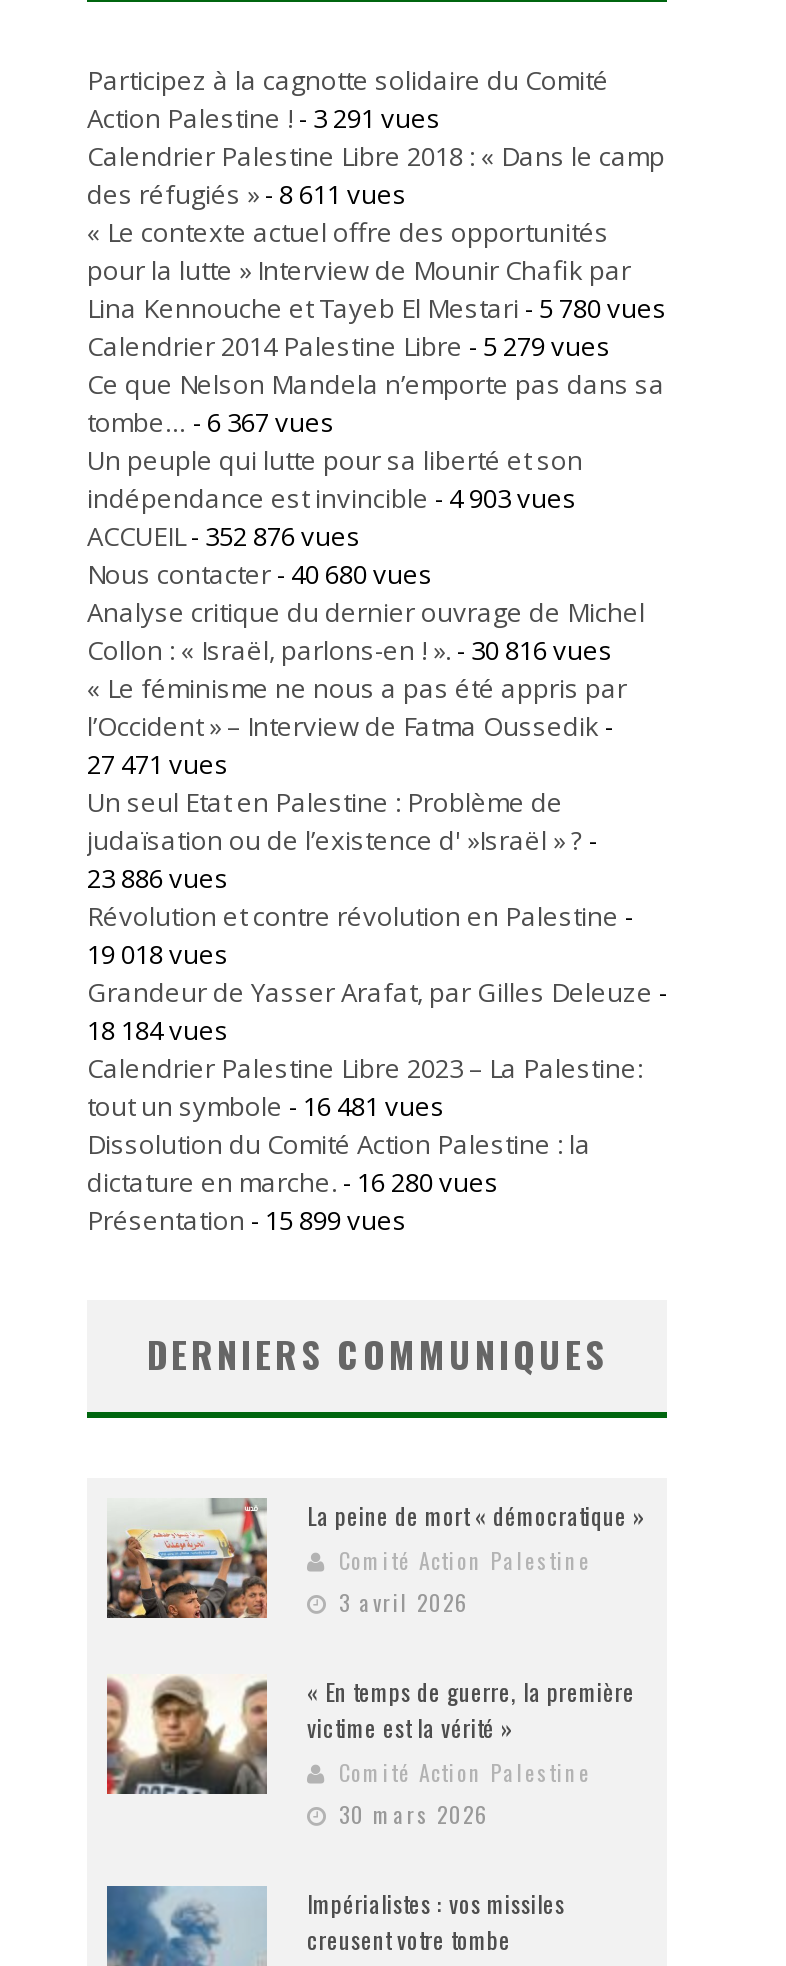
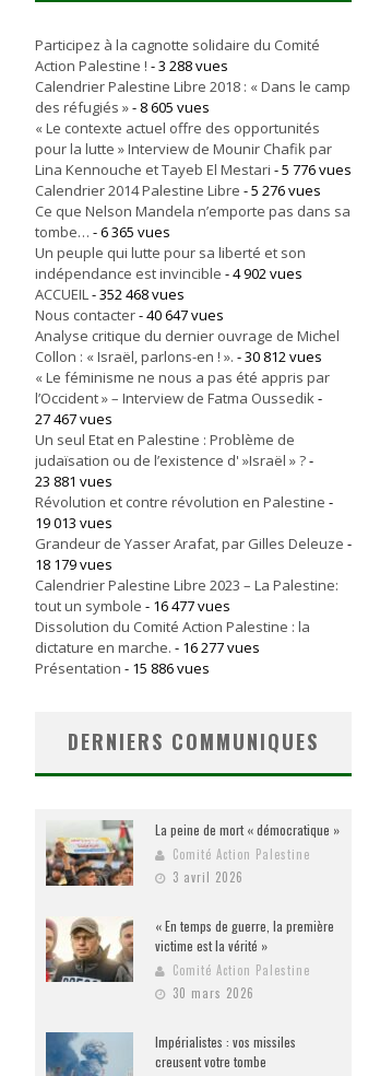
[87,100,441,136] Action Palestine ! - 3 291 vues -> [35,56,228,76] Action Palestine ! - 3 288 vues
[87,176,407,212] des réfugiés » - 8 611 vues -> [35,98,210,117] des réfugiés » - 8 605 vues
[87,290,667,326] Lina Kennouche et Tayeb El Mestari - 5 780 vues -> [35,160,352,180] Lina Kennouche et Tayeb El Mestari - 5 776 vues
[87,328,611,364] Calendrier 2014 Palestine Libre - 5 279 vues -> [35,181,321,200] Calendrier 2014 Palestine Libre - 5 276 vues
[87,404,335,440] tombe… - 6 367 vues -> [35,222,170,242] tombe… - 6 365 vues
[87,480,577,516] indépendance est invincible - 4 903 vues -> [35,264,302,283] indépendance est invincible - 4 902 vues
[87,518,361,554] ACCUEIL- 352 876 vues -> [35,285,185,304] ACCUEIL- 352 468 vues
[87,556,433,592] Nous contacter - 40 680 vues -> [35,305,224,325] Nous contacter - 40 647 vues
[87,632,613,668] Collon : « Israël, parlons-en ! ». - 30 816 vues -> [35,347,322,367] Collon : « Israël, parlons-en ! ». - 30 812 vues
[87,746,229,782] 27 471 vues -> [35,409,112,429] 27 467 vues
[87,860,229,896] 23 886 vues -> [35,472,112,491] 23 881 vues
[87,936,229,972] 19 018 vues -> [35,513,112,533] 19 013 vues
[87,1012,229,1048] 18 184 vues -> [35,555,112,574] 18 179 vues
[87,1088,445,1124] tout un symbole - 16 481 vues -> [35,596,230,616] tout un symbole - 16 477 vues
[87,1164,499,1200] dictature en marche. - 16 280 vues -> [35,638,260,657] dictature en marche. - 16 277 vues
[87,1202,407,1238] Présentation - 15 899 vues -> [35,659,210,678] Présentation - 15 886 vues

